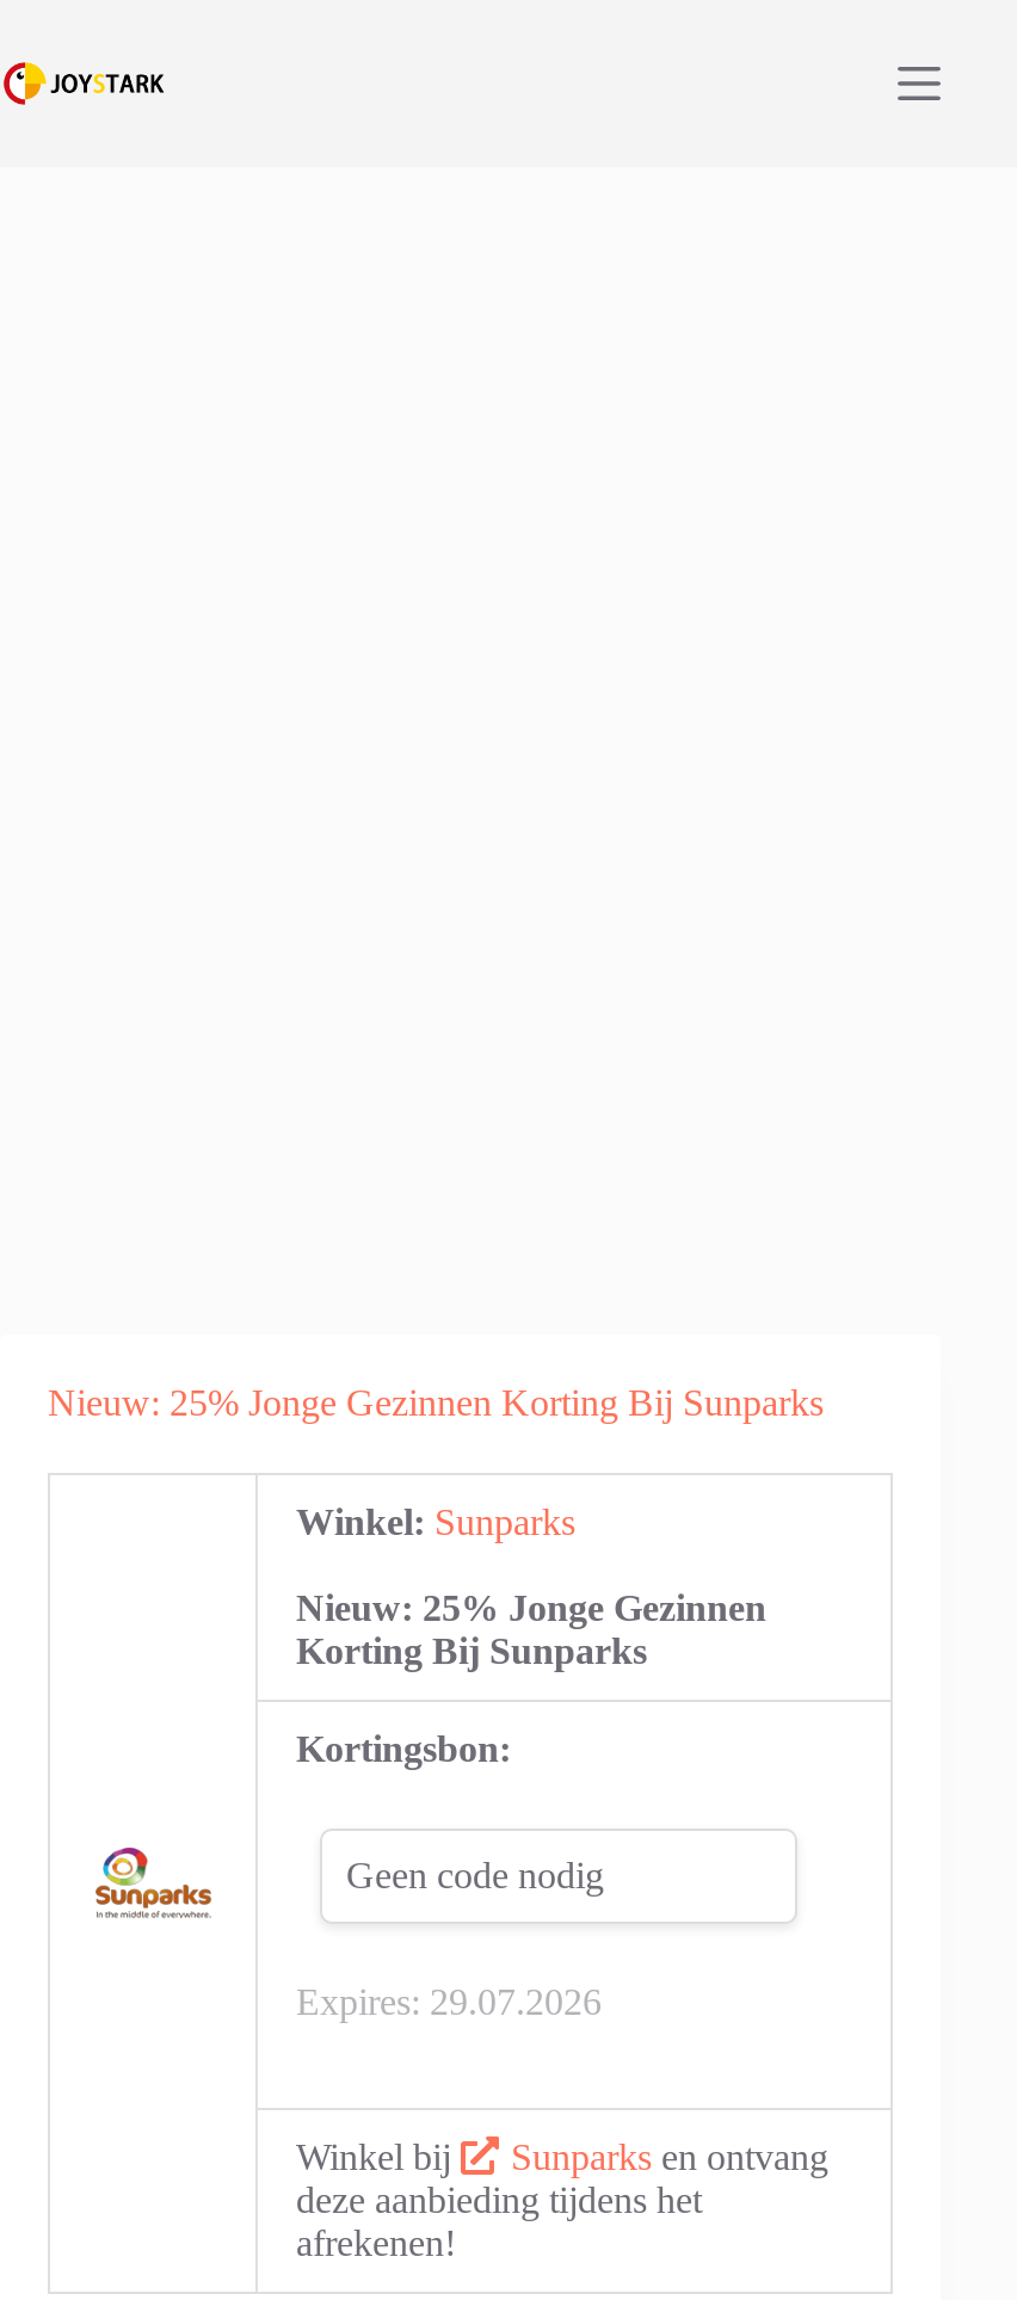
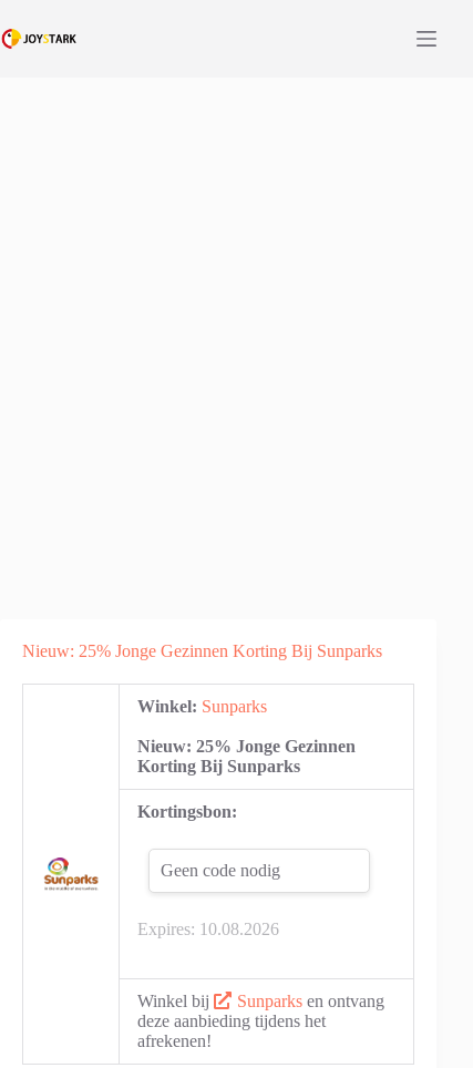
[296,1981,602,2022] Expires: 29.07.2026 -> [137,920,279,938] Expires: 10.08.2026

